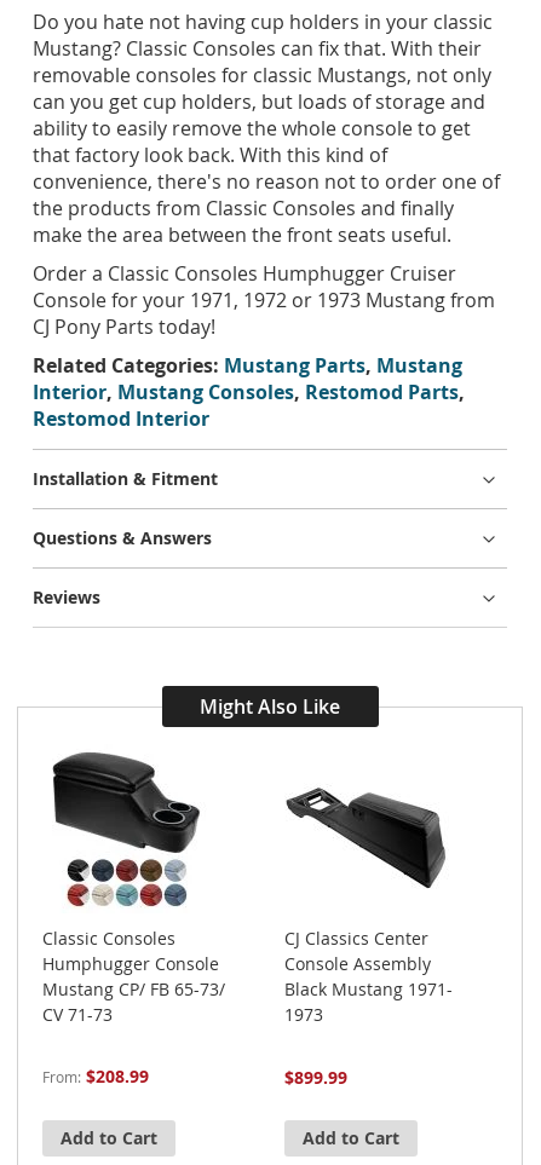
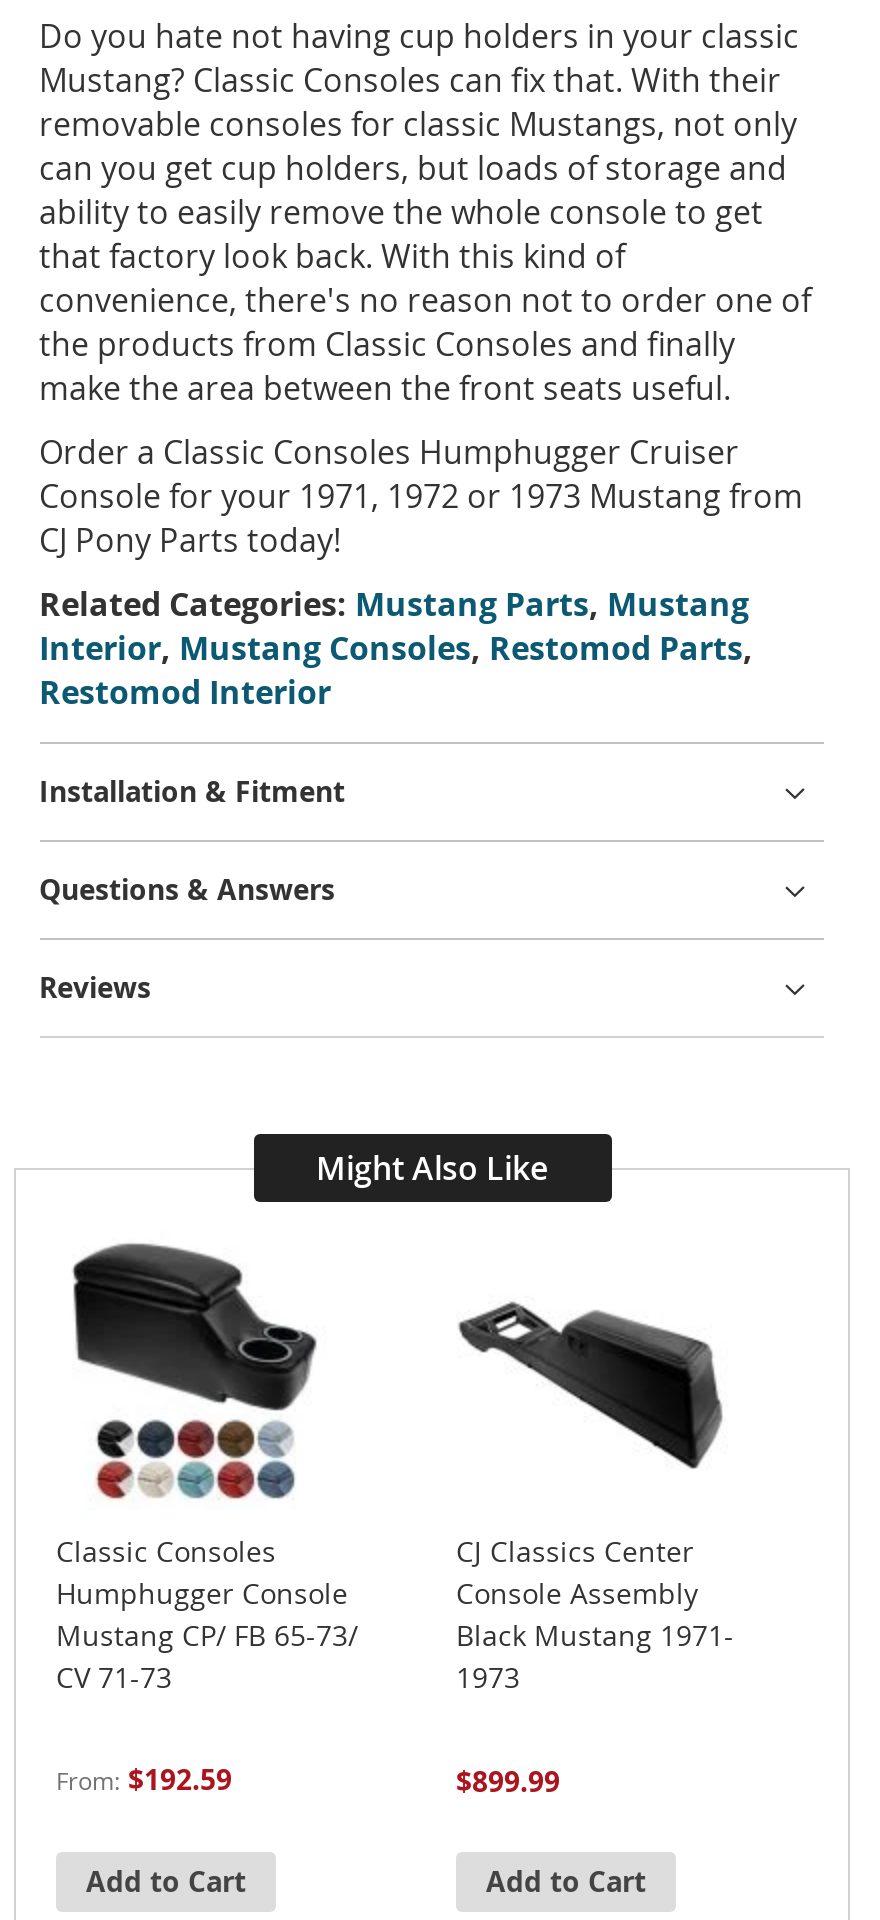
[42,1064,149,1087] From $208.99 -> [56,1760,232,1798] From $192.59

